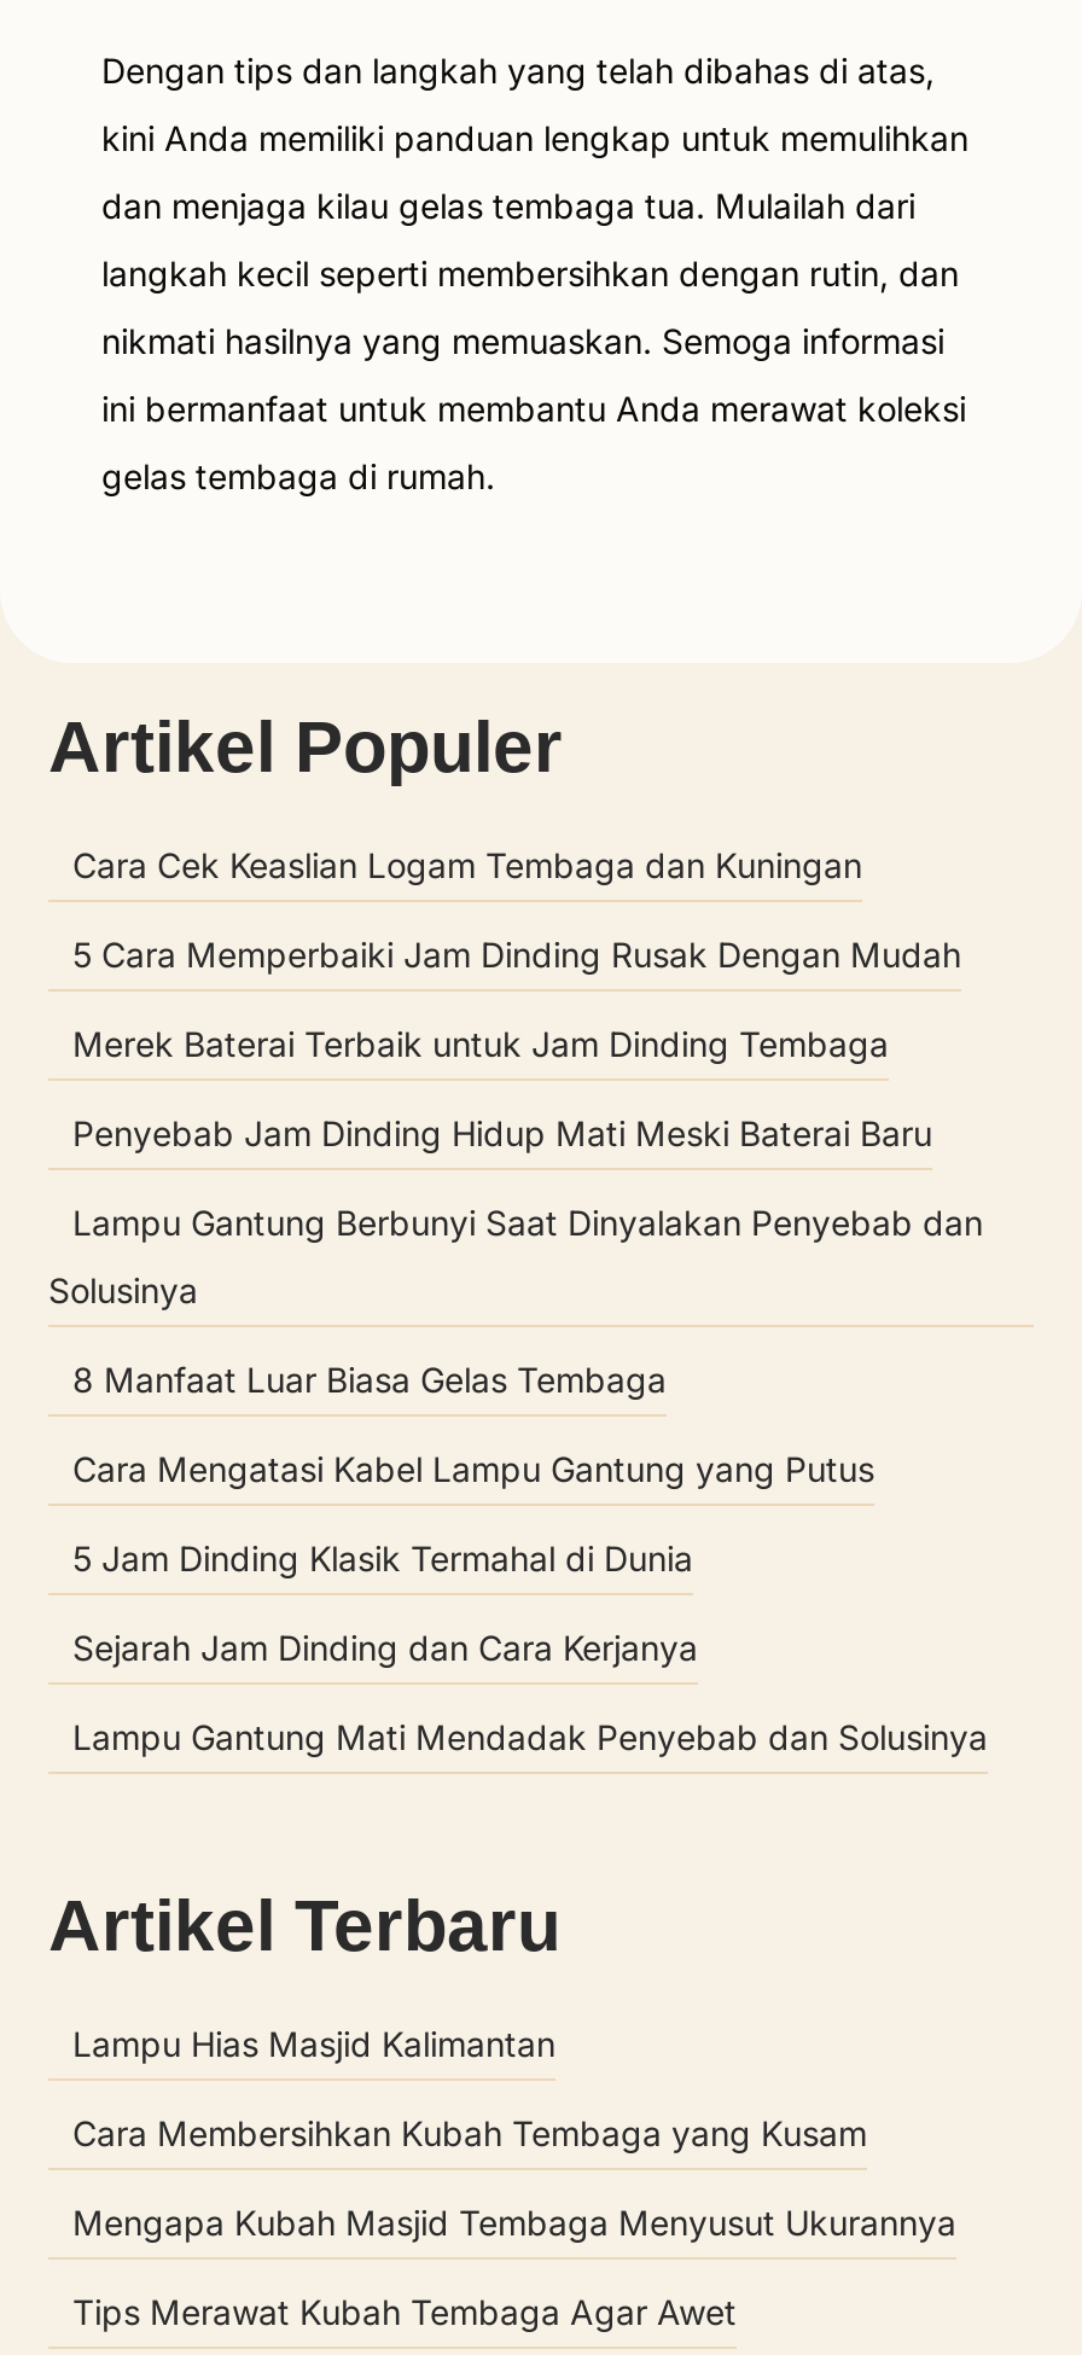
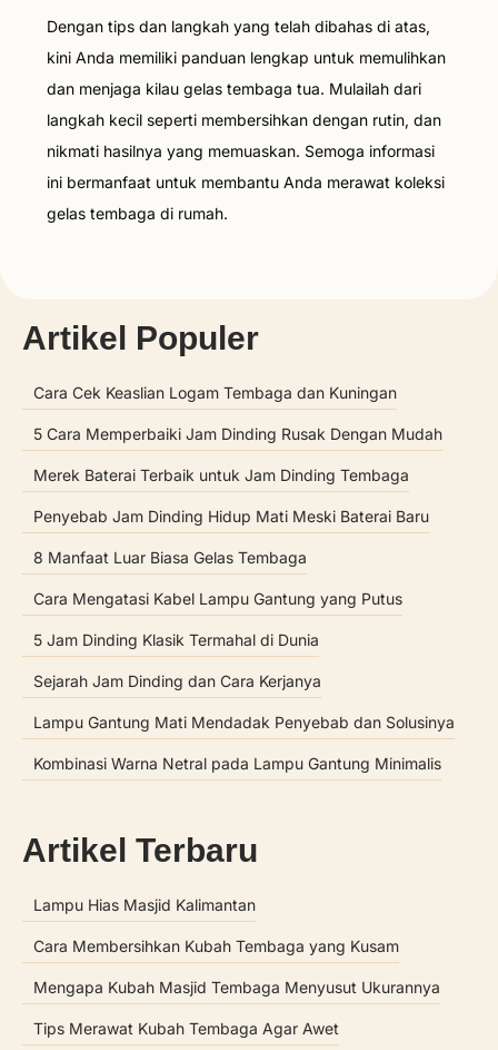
[48,1201,983,1309] Lampu Gantung Berbunyi Saat Dinyalakan Penyebab dan | Solusinya -> none
moved [72,1358,988,1756] -> [33,547,455,731]: 8 Manfaat Luar Biasa Gelas Tembaga | Cara Mengatasi Kabel Lampu Gantung yang Putus | 5 Jam Dinding Klasik Termahal di Dunia | Sejarah Jam Dinding dan Cara Kerjanya | Lampu Gantung Mati Mendadak Penyebab dan Solusinya
none -> [33,753,441,772] Kombinasi Warna Netral pada Lampu Gantung Minimalis

